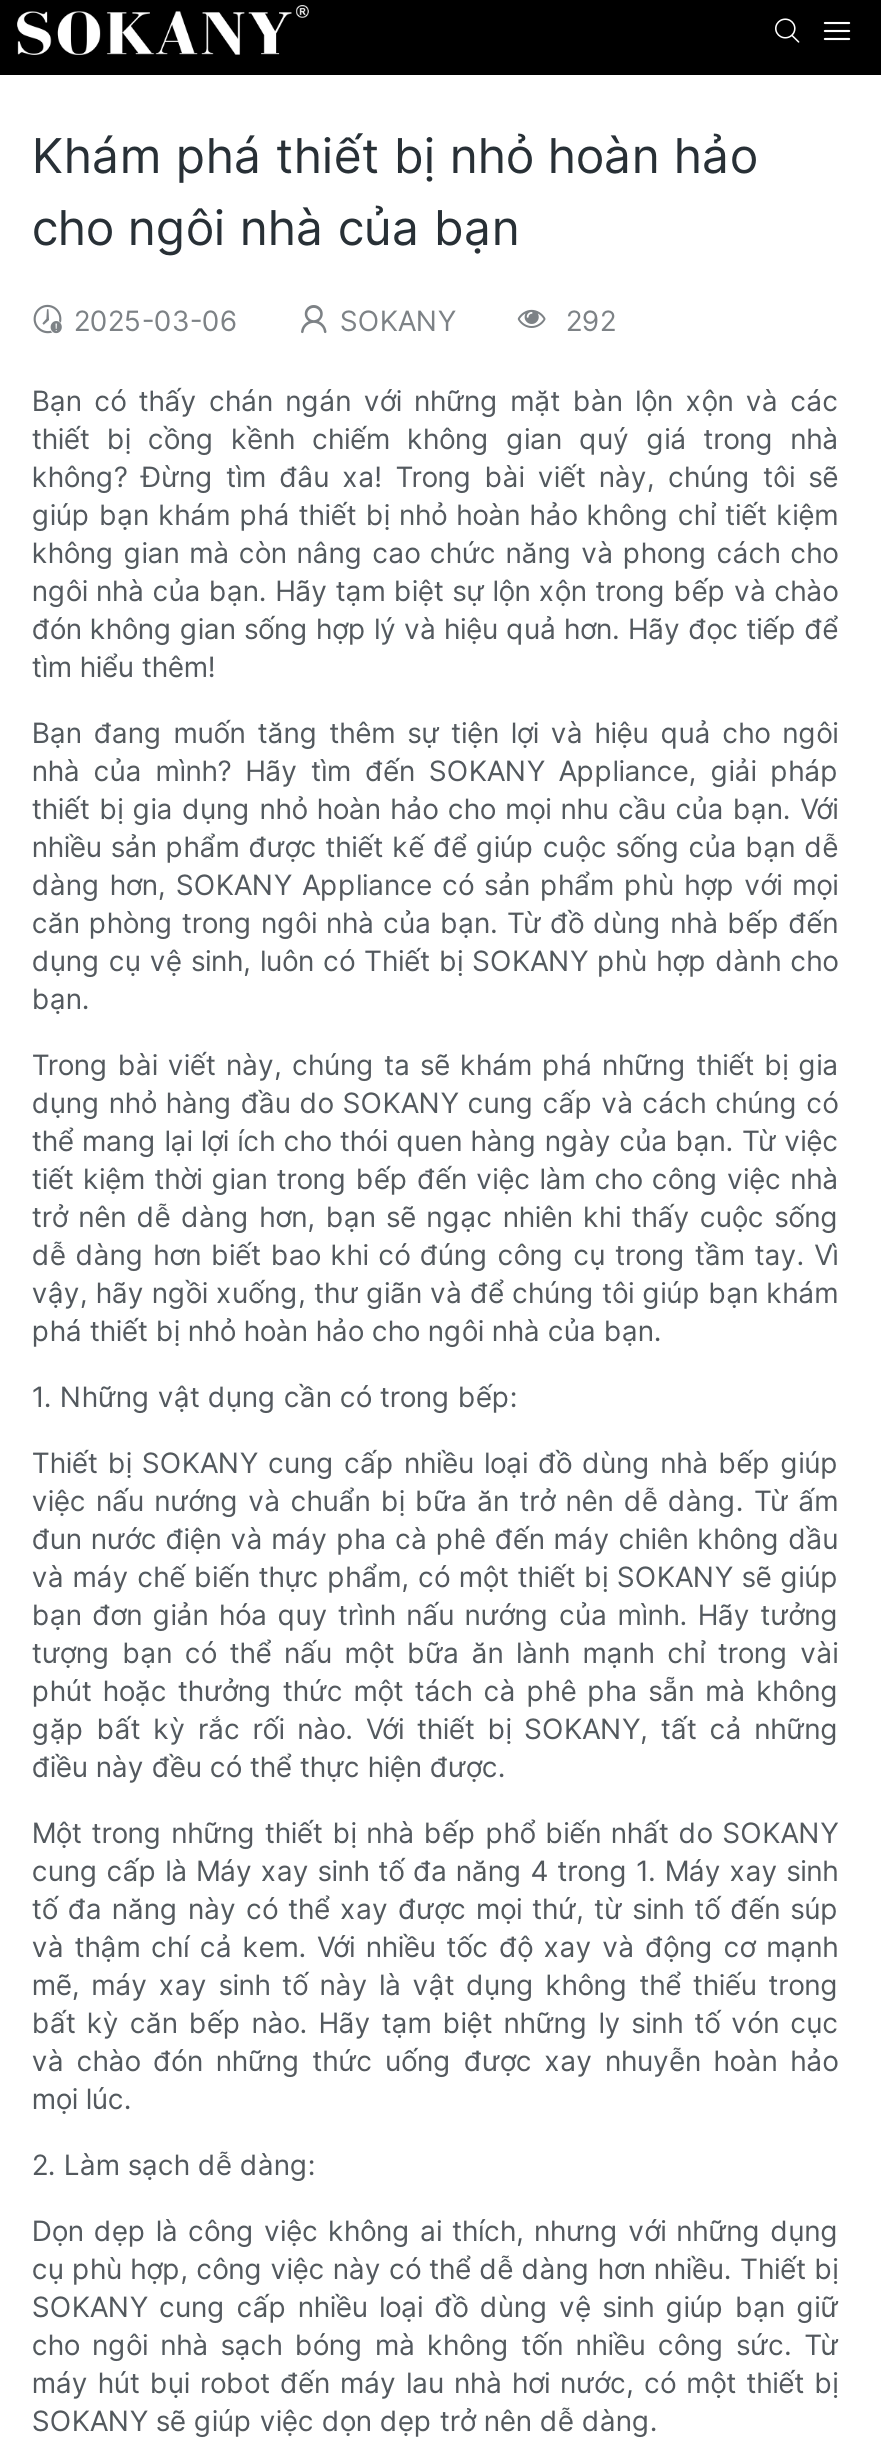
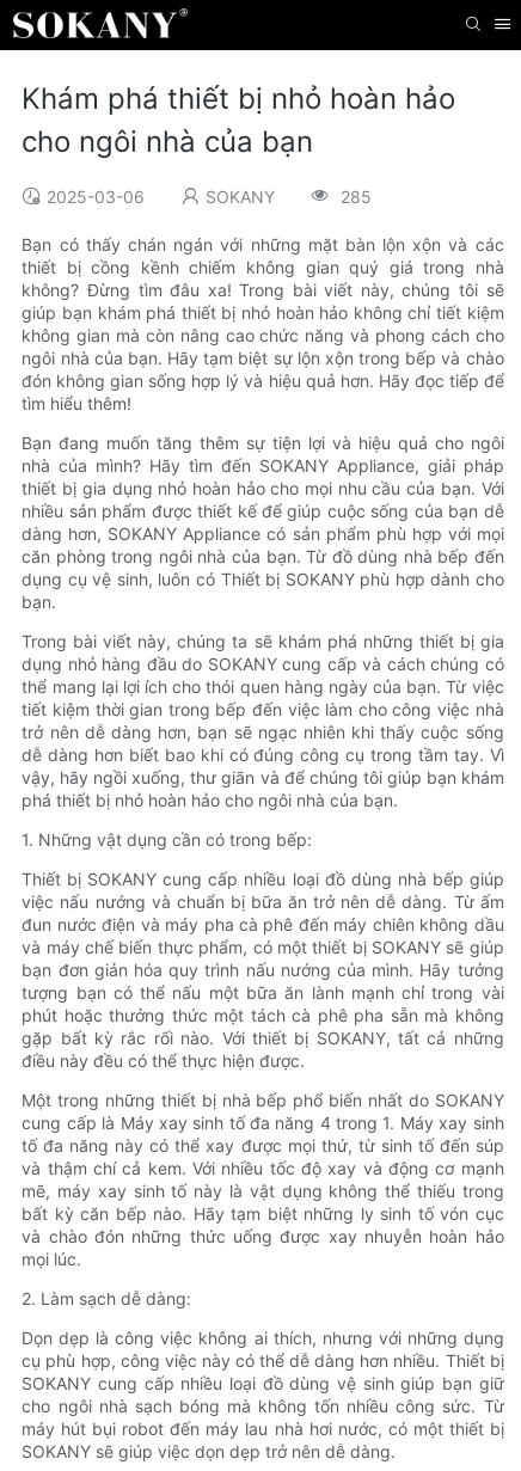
[566,302,616,336] 292 -> [341,186,372,206] 285

